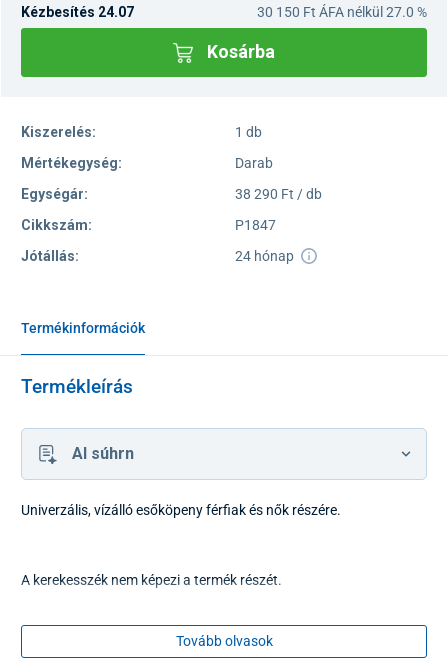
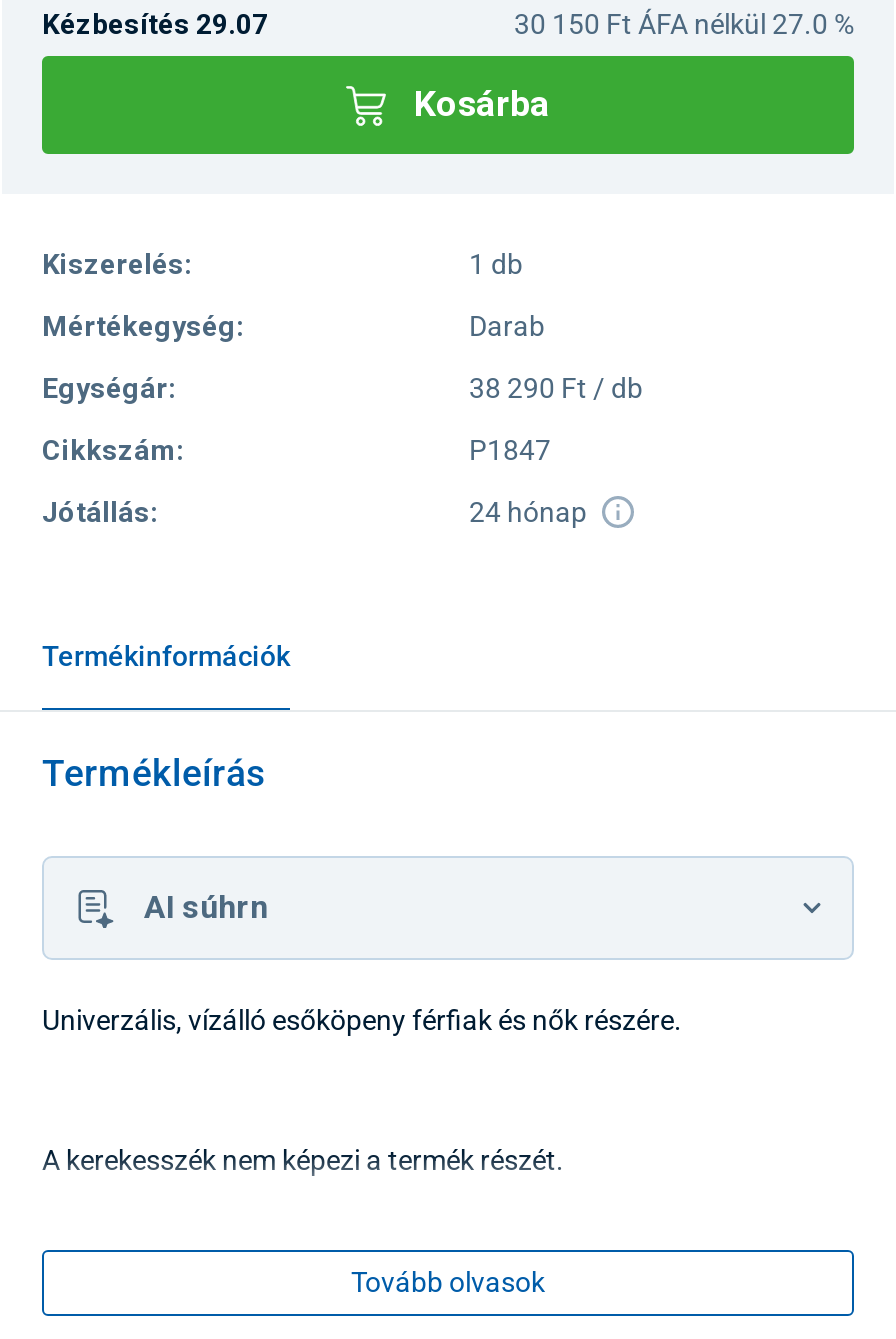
[21,4,134,20] Kézbesítés 24.07 -> [42,8,268,40] Kézbesítés 29.07

